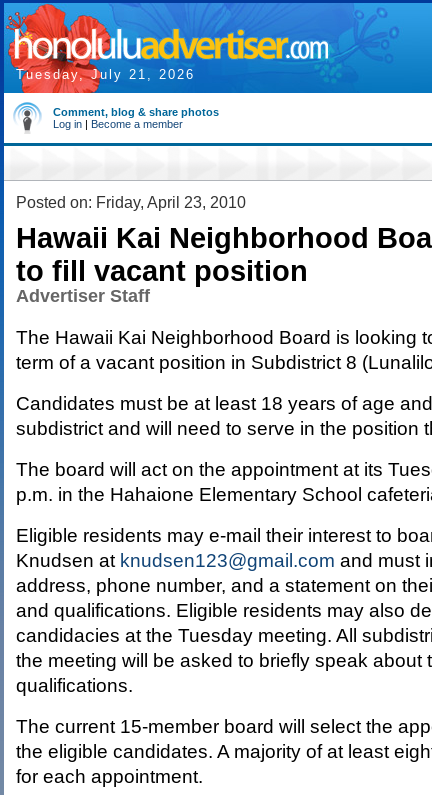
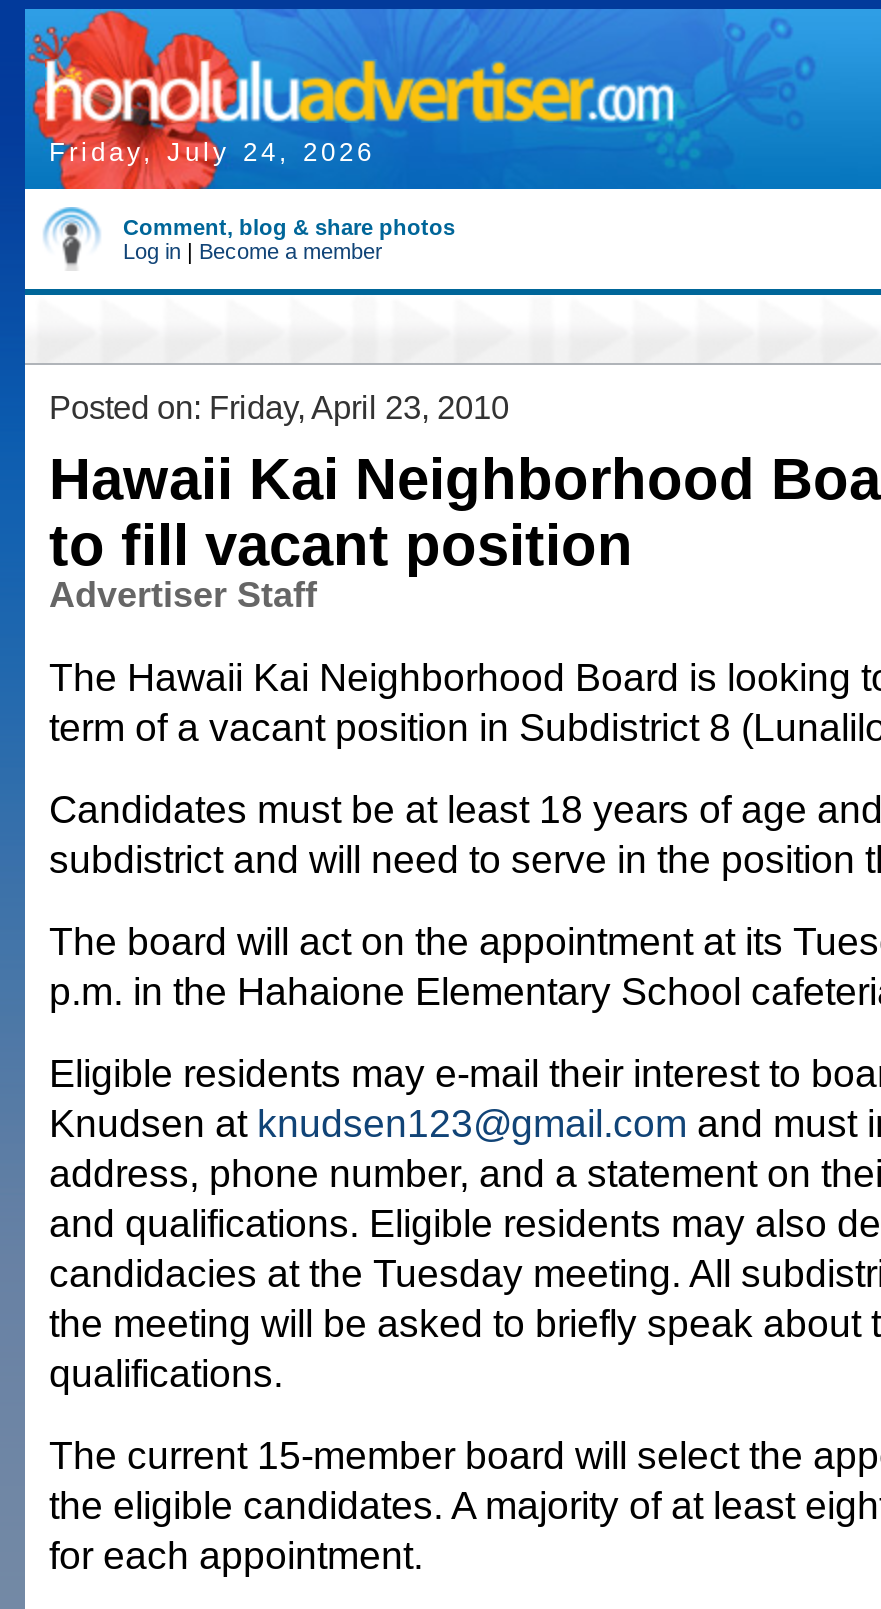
[16,67,195,82] Tuesday, July 21, 2026 -> [49,137,375,167] Friday, July 24, 2026

